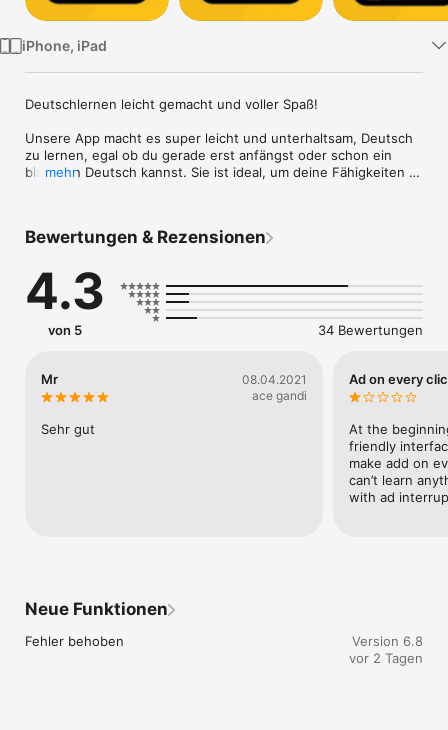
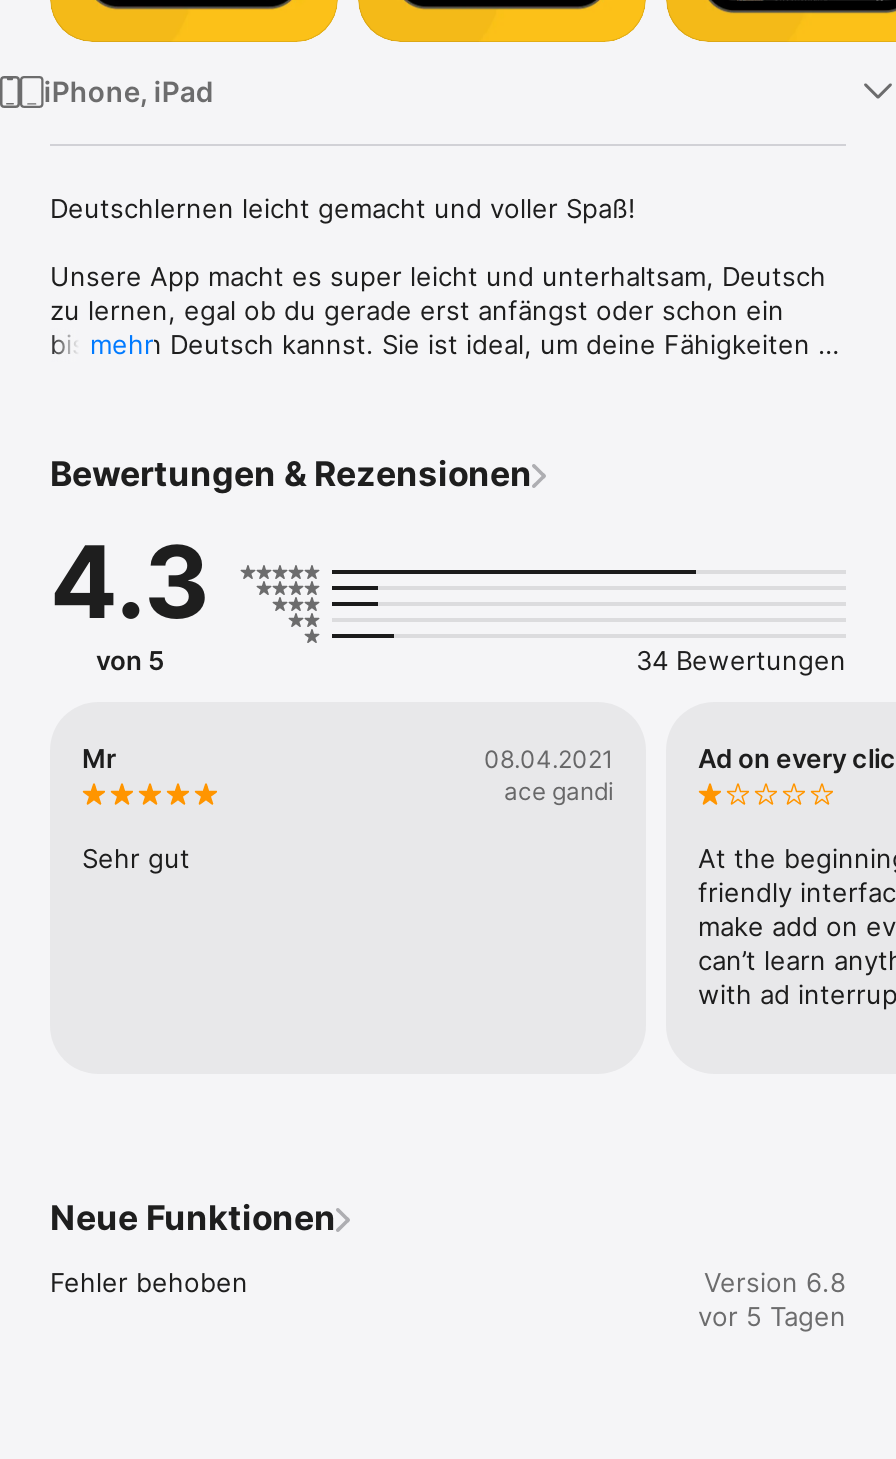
[349,650,423,666] vor 2 Tagen -> [698,1300,846,1332] vor 5 Tagen

